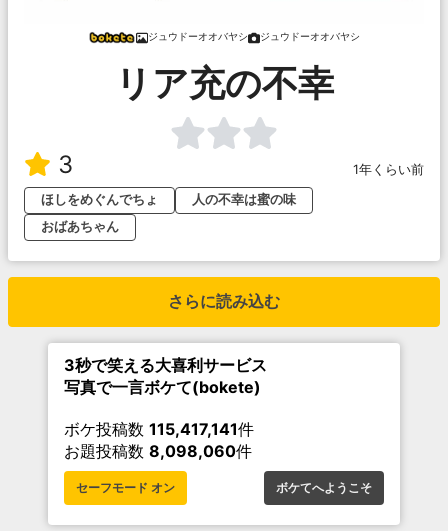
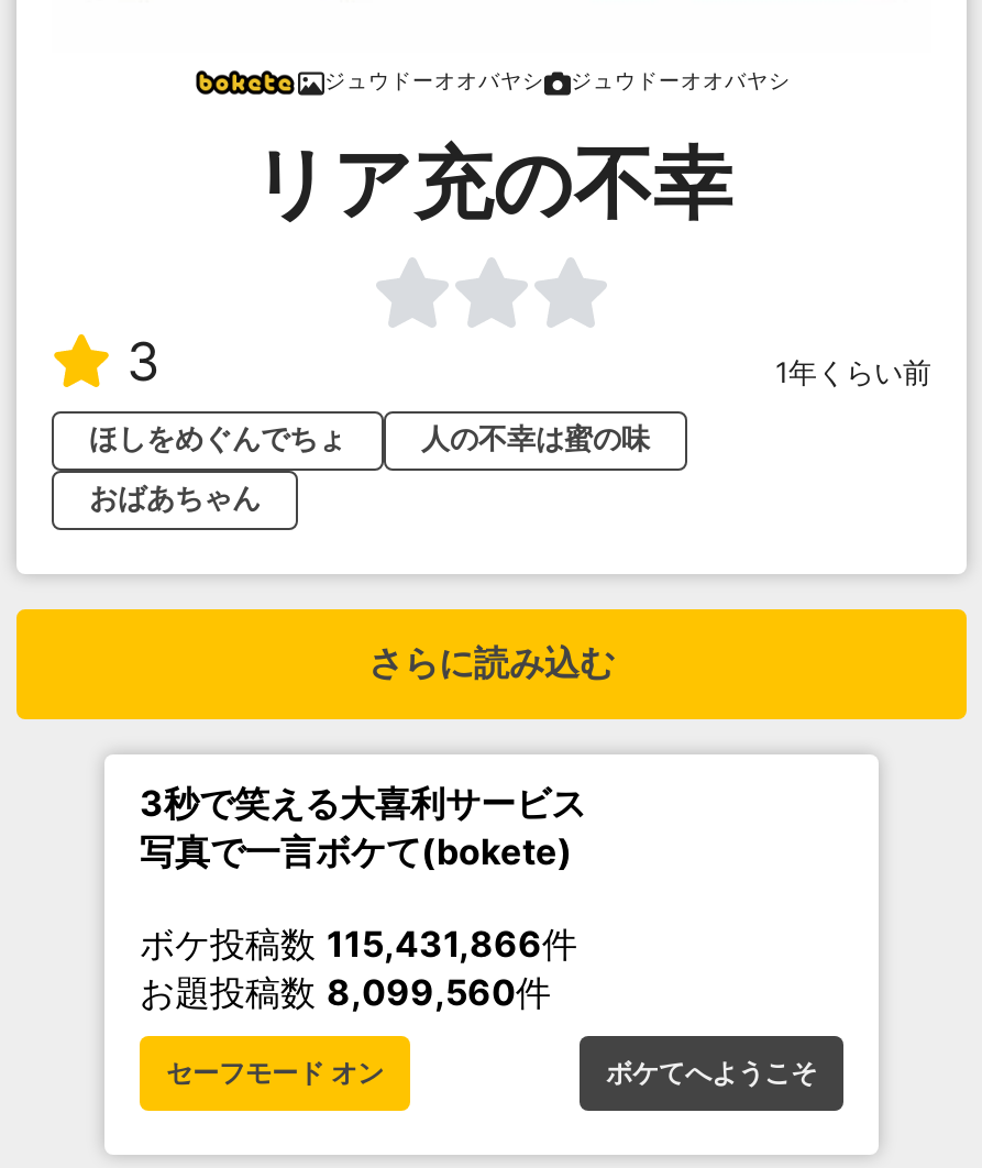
[64,419,254,439] ボケ投稿数115,417,141件 -> [140,923,577,967] ボケ投稿数115,431,866件
[64,441,252,461] お題投稿数8,098,060件 -> [140,971,551,1015] お題投稿数8,099,560件

